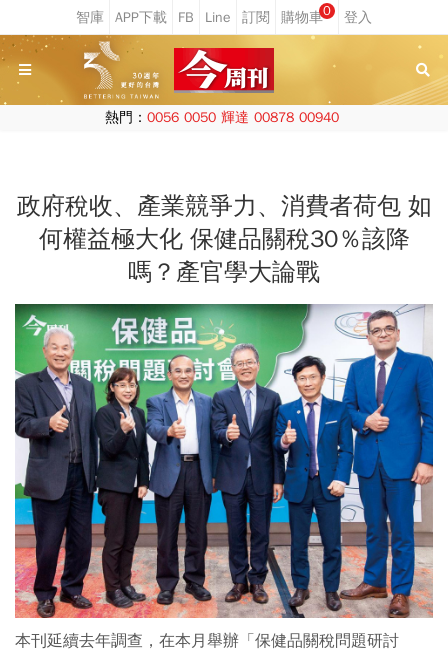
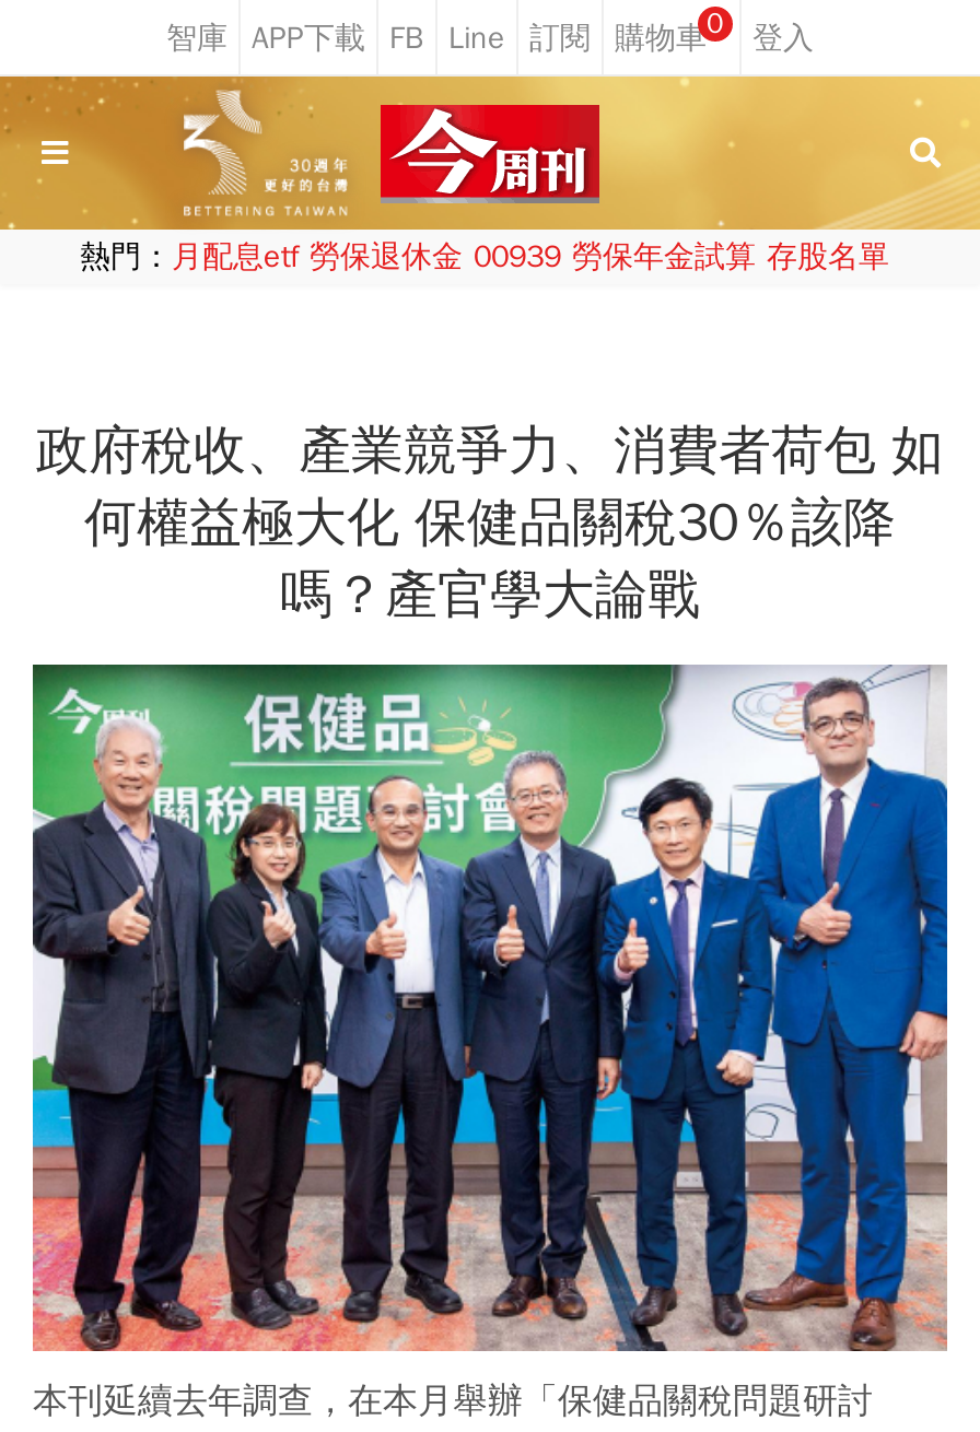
[104,109,338,126] 熱門：0056 0050 輝達 00878 00940 -> [80,238,889,275] 熱門：月配息etf 勞保退休金 00939 勞保年金試算 存股名單

